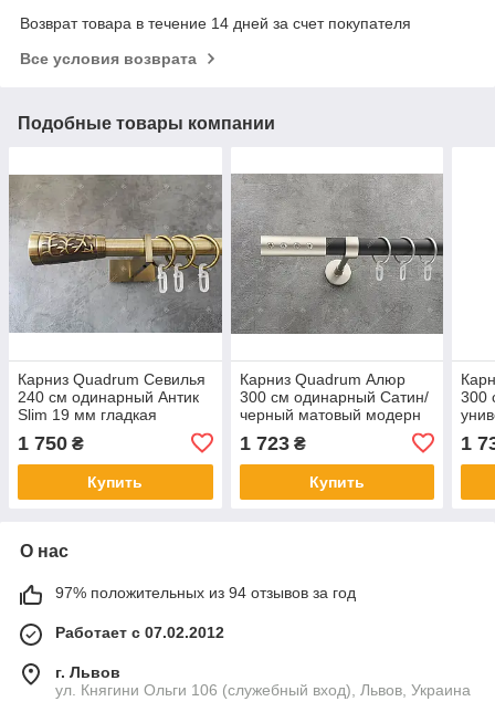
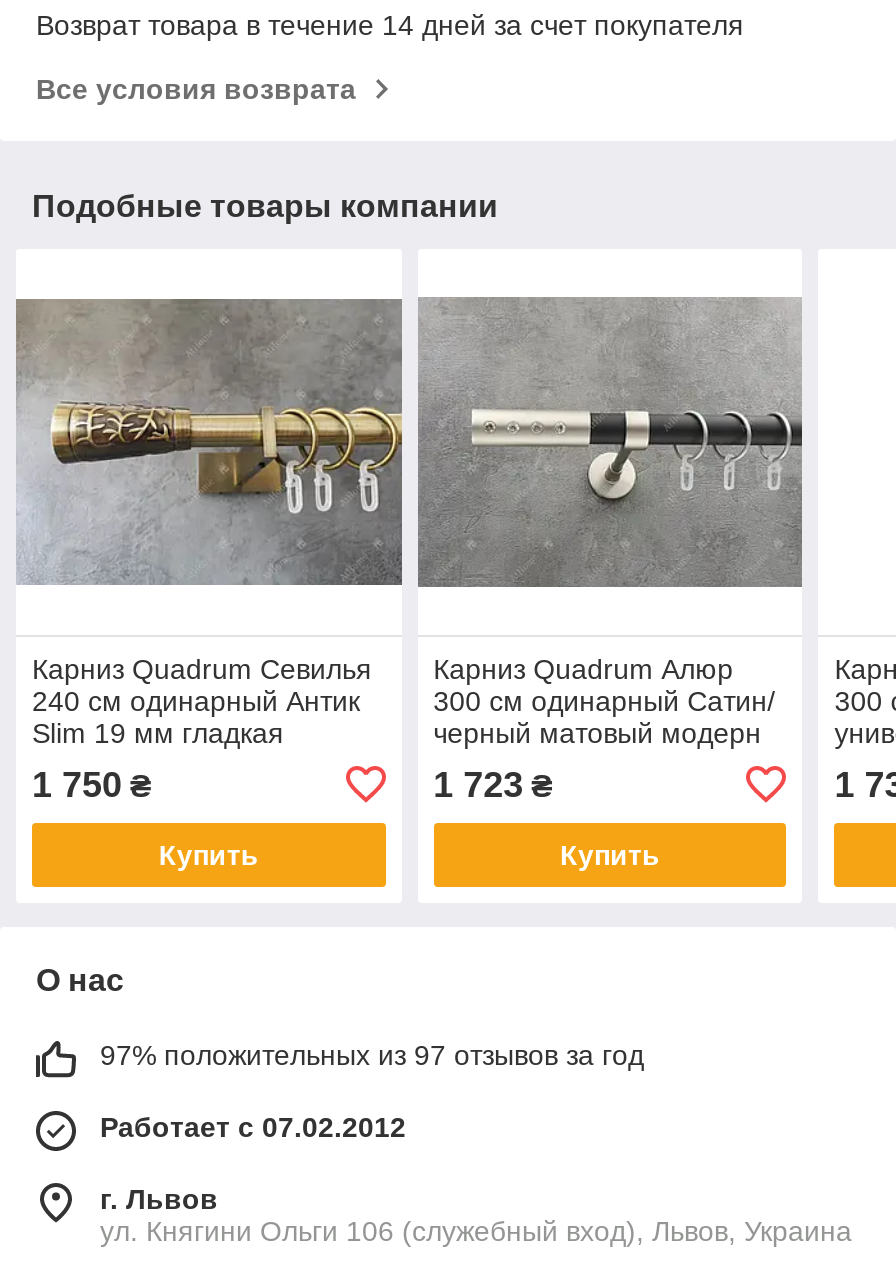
[55,584,356,601] 97% положительных из 94 отзывов за год -> [100,1039,644,1071] 97% положительных из 97 отзывов за год

